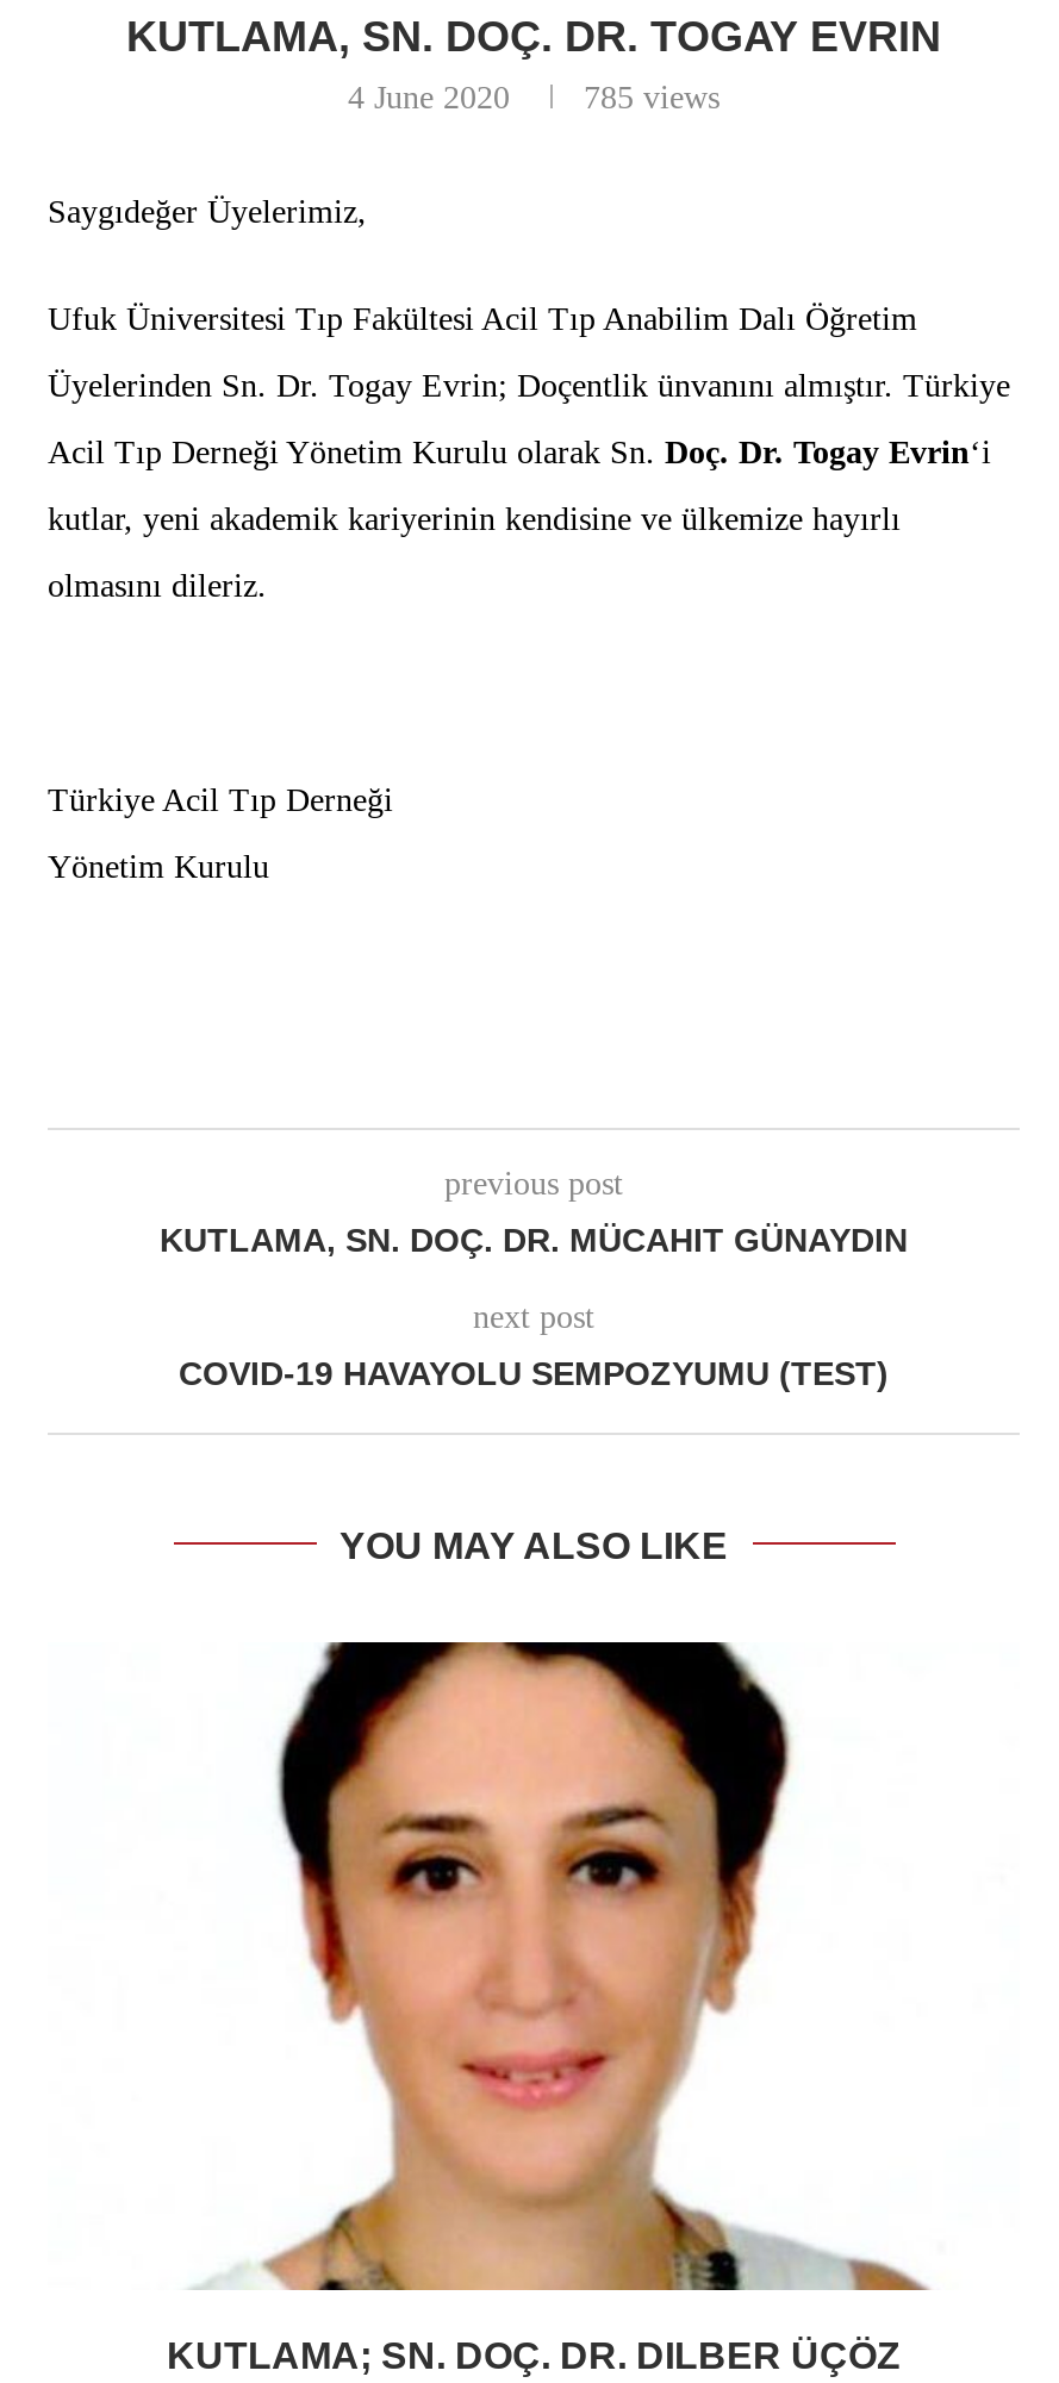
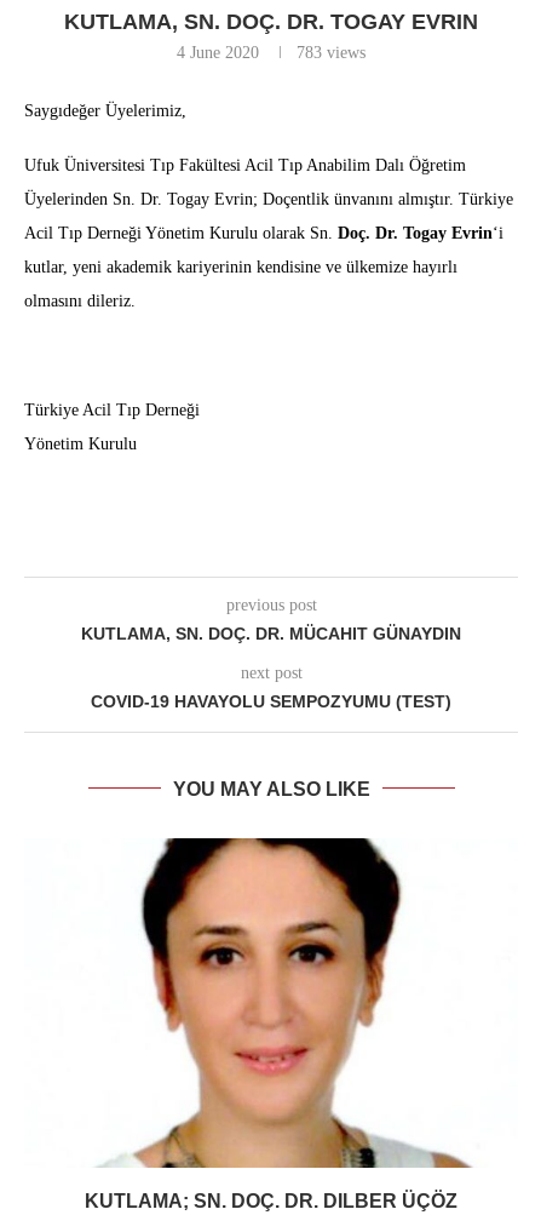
[584,80,720,116] 785 views -> [297,44,366,62] 783 views

